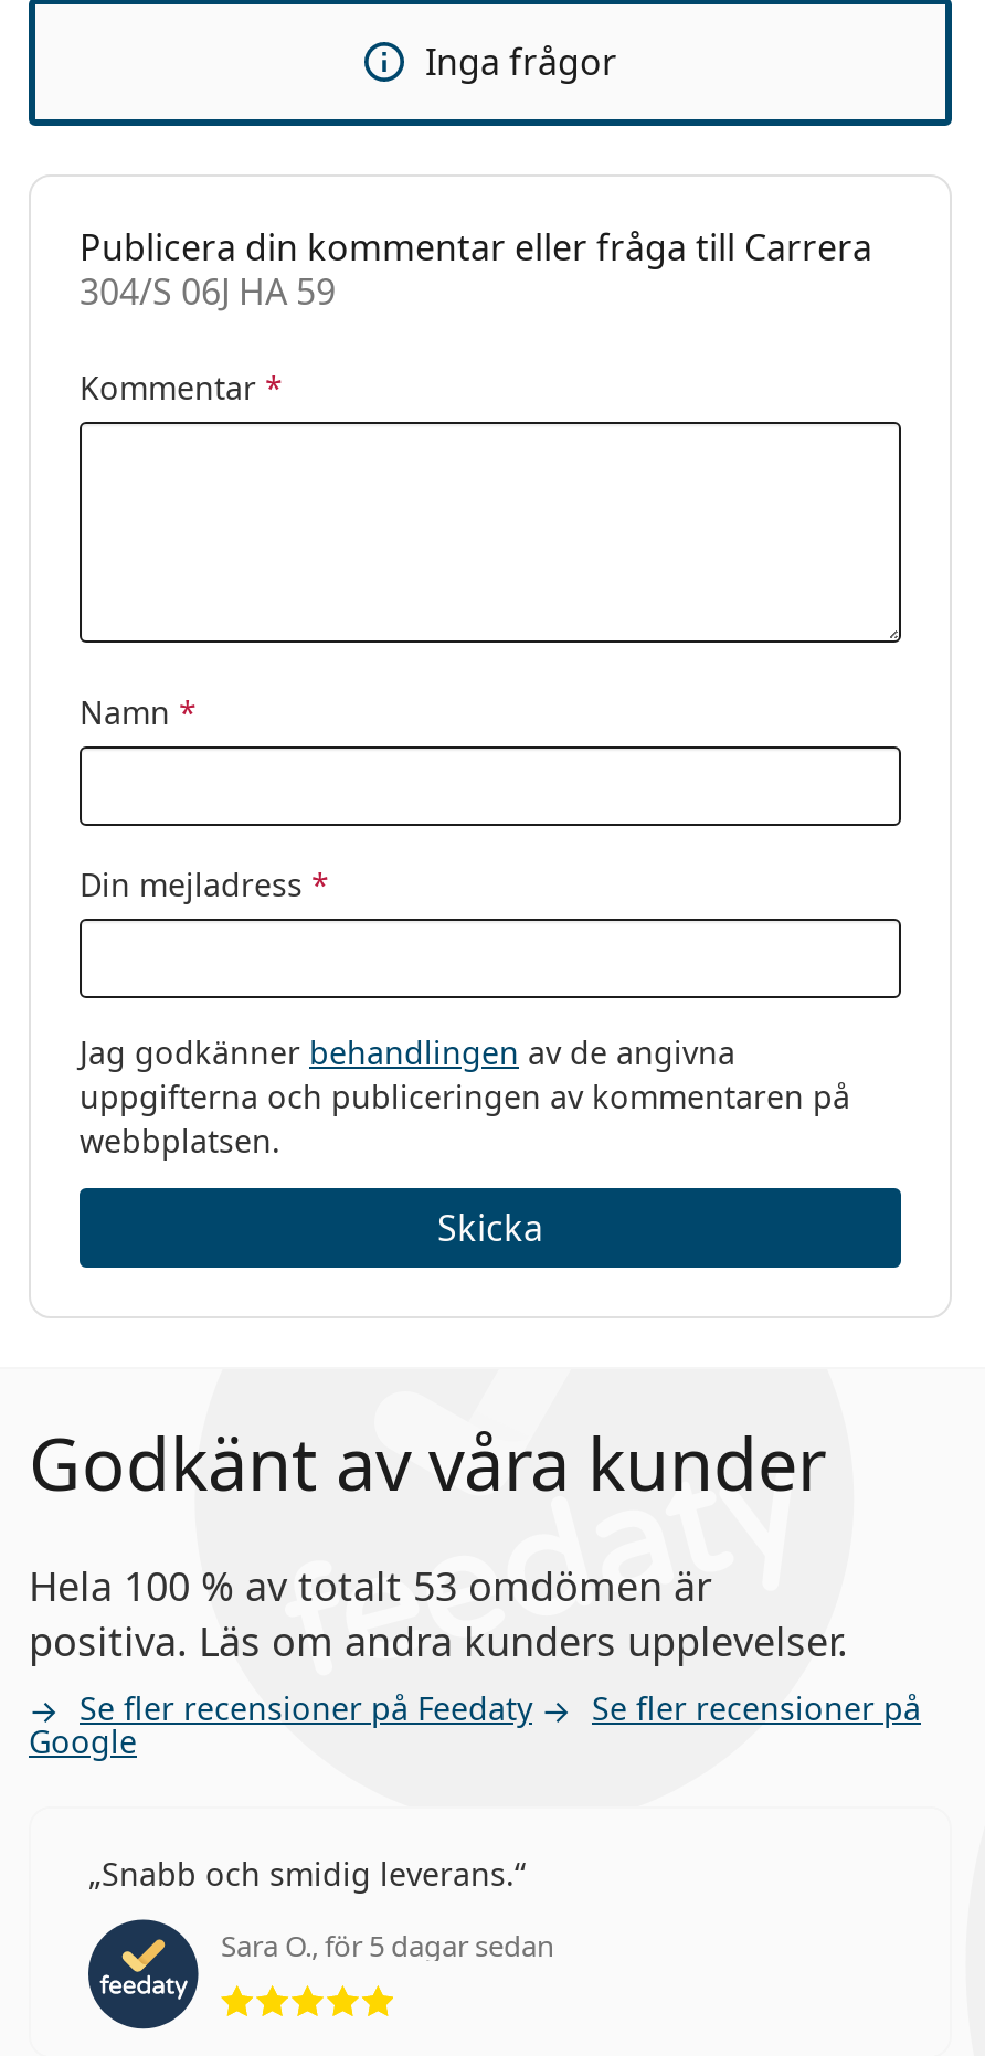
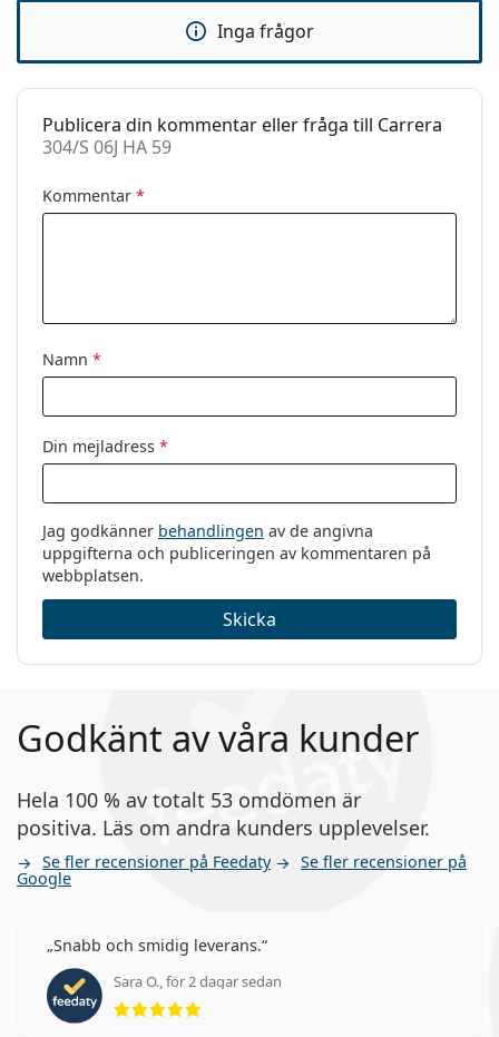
[221,1925,554,1965] Sara O., för 5 dagar sedan -> [114,971,282,991] Sara O., för 2 dagar sedan

